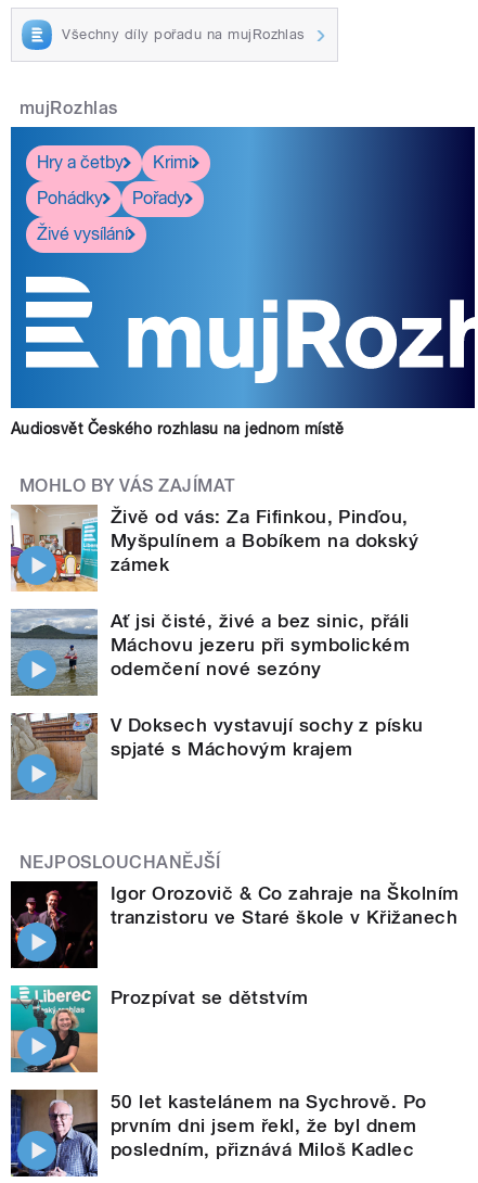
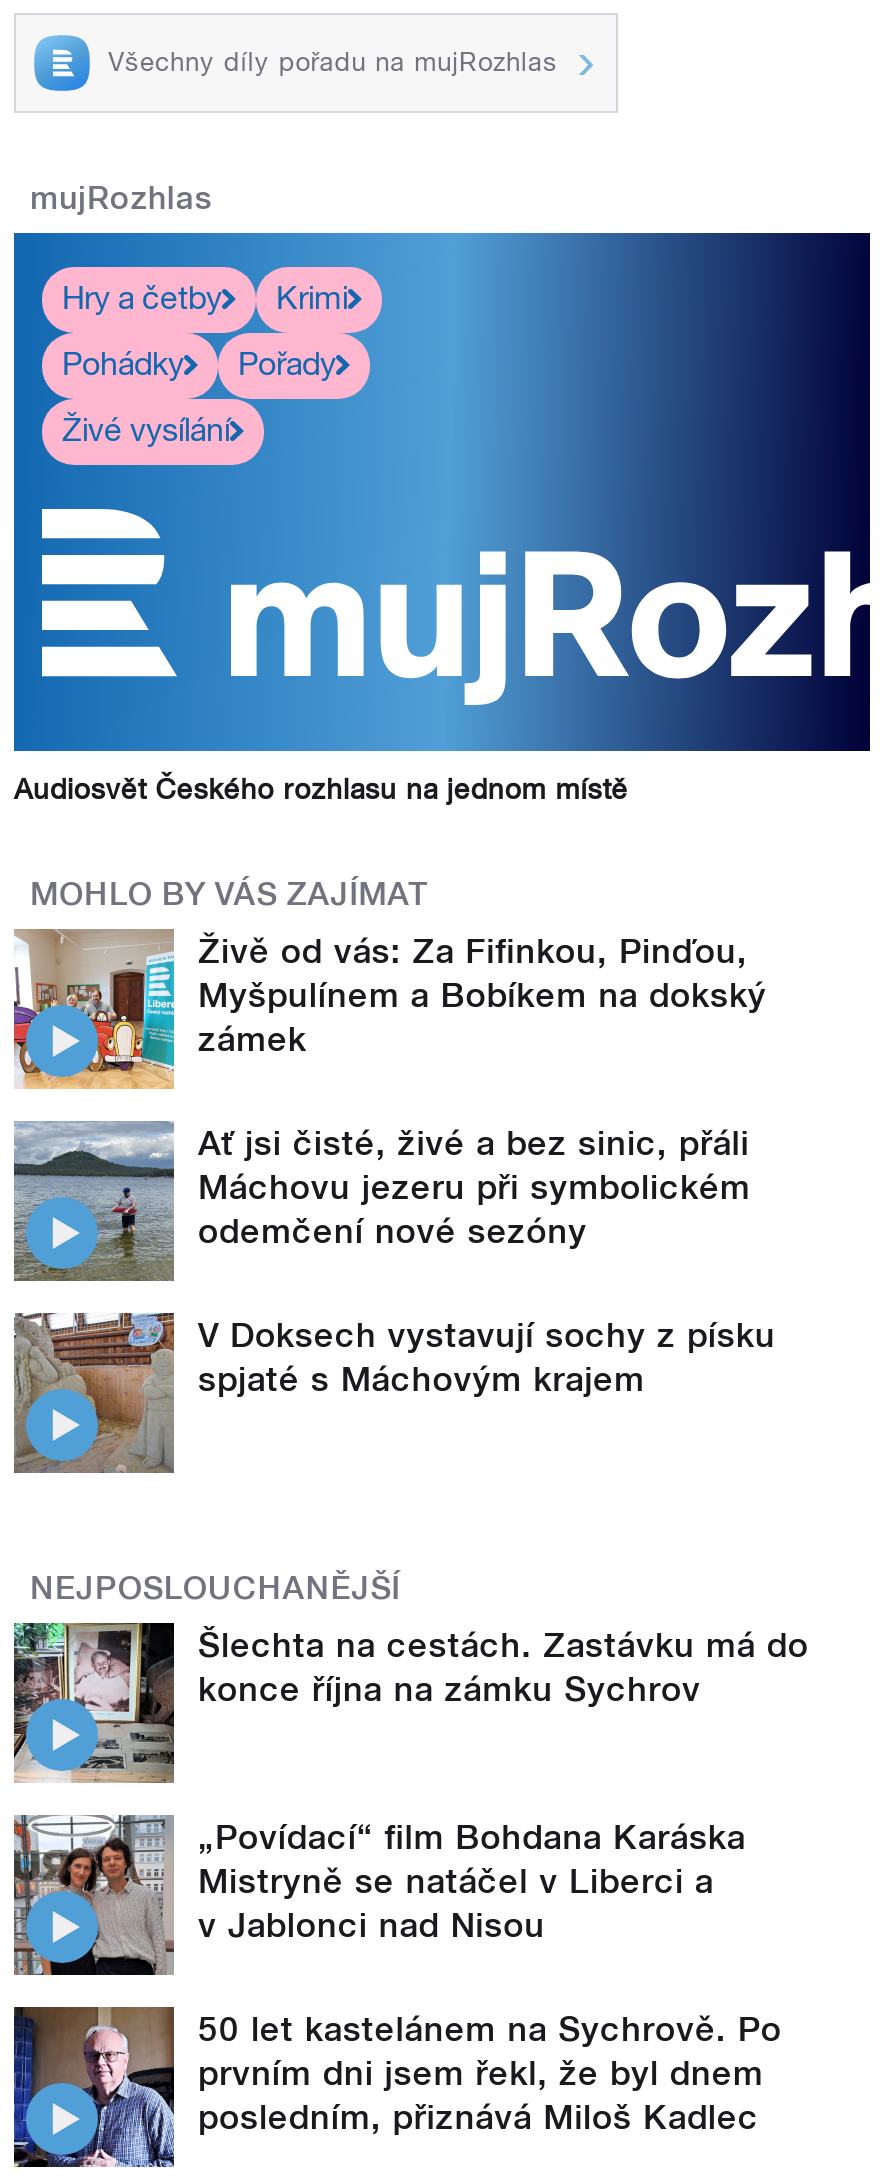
[10,880,459,969] [image] | Igor Orozovič & Co zahraje na Školním | tranzistoru ve Staré škole v Křižanech -> [12,1621,809,1785] [image] | Šlechta na cestách. Zastávku má do | konce října na zámku Sychrov
[10,984,308,1073] [image] | Prozpívat se dětstvím -> [12,1815,746,1977] [image] | „Povídací“ film Bohdana Karáska | Mistryně se natáčel v Liberci a | v Jablonci nad Nisou

